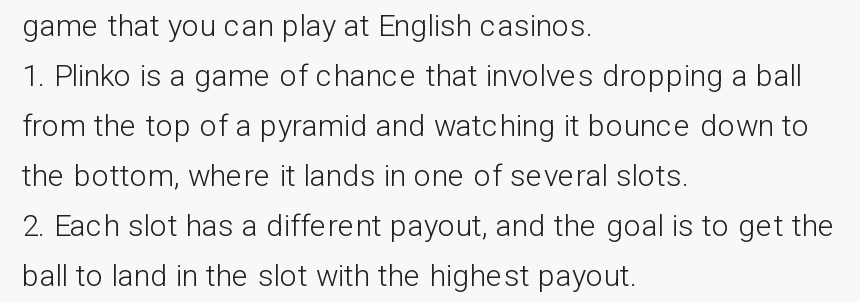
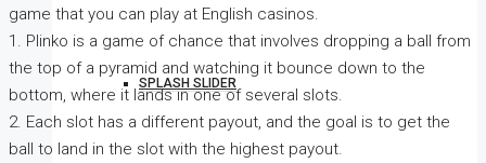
none -> [139,76,236,91] SPLASH SLIDER

